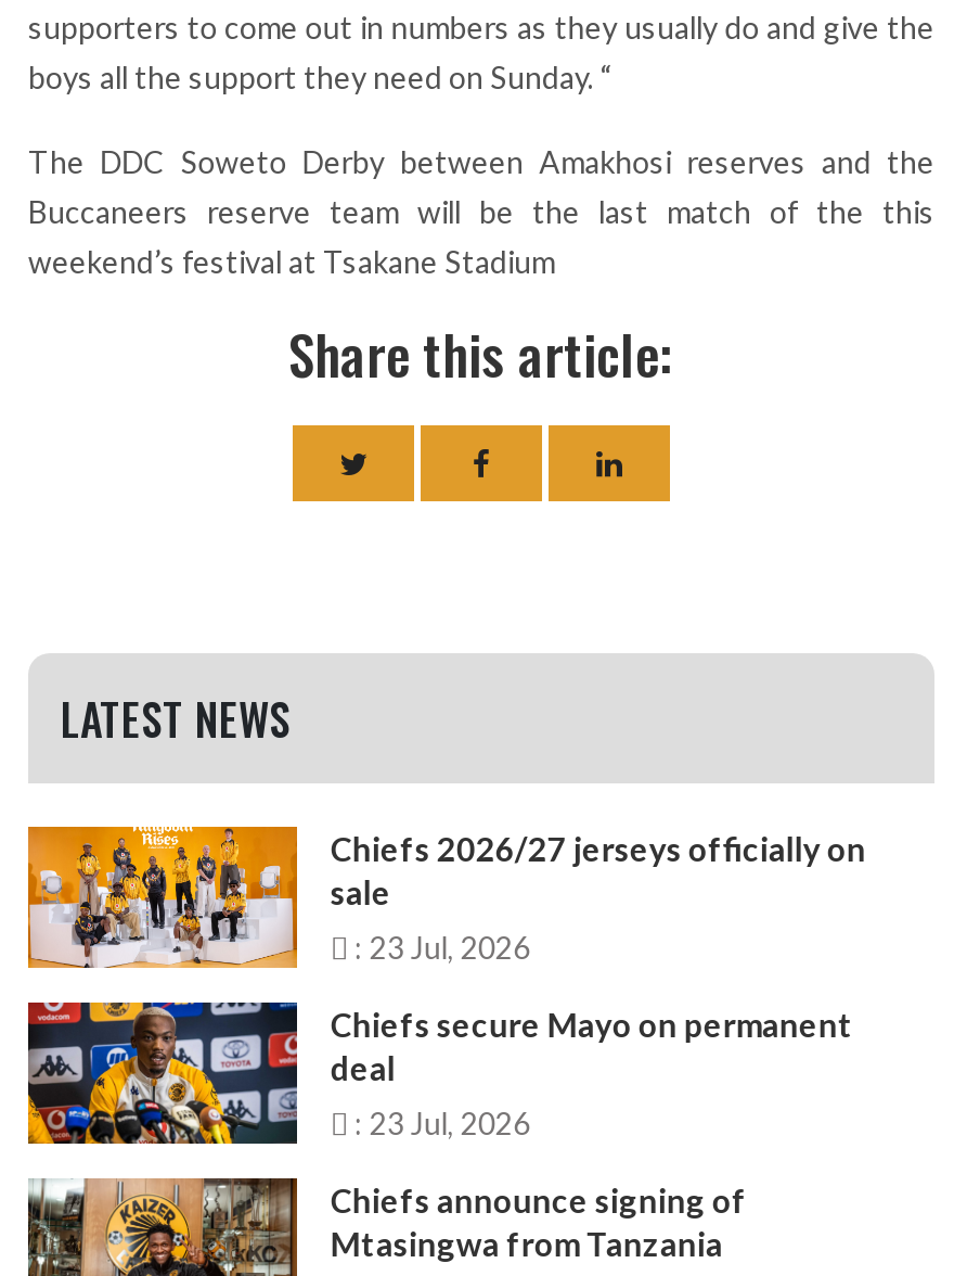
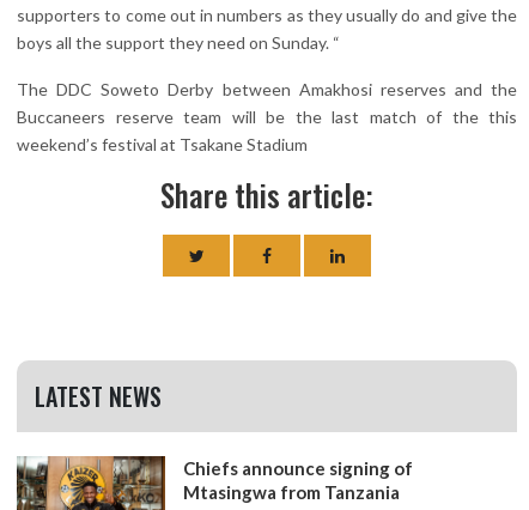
[26,825,866,1142] [image] | Chiefs 2026/27 jerseys officially on | sale | : 23 Jul, 2026 | Chiefs secure Mayo on permanent | deal | : 23 Jul, 2026 -> none
[26,1000,299,1146] [image] -> none

